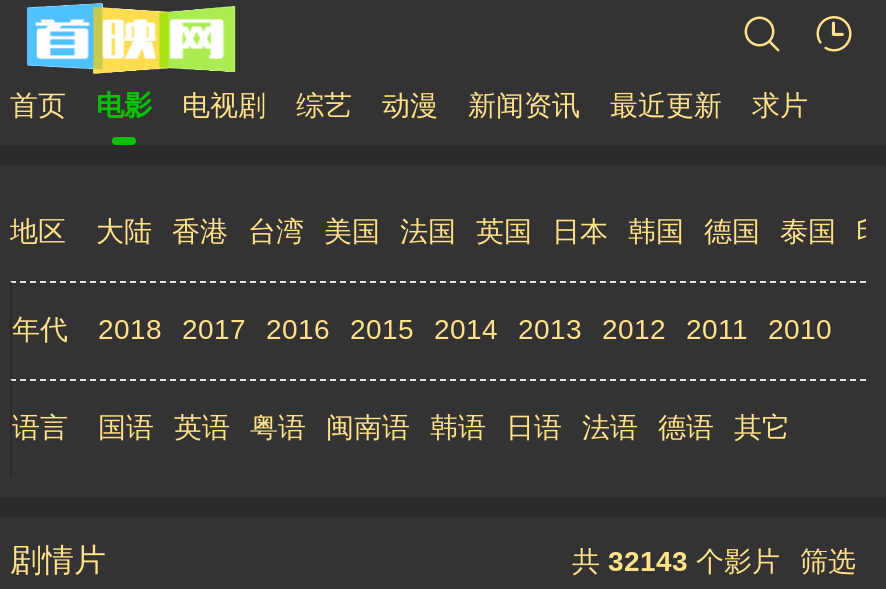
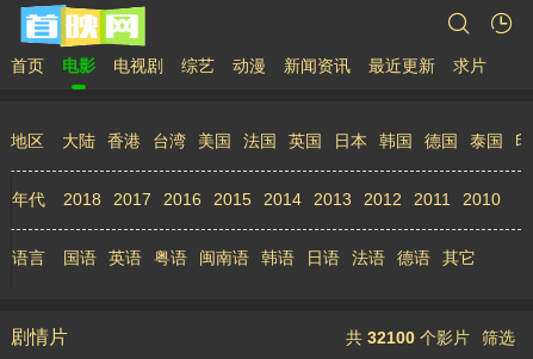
[572,545,856,577] 共32143个影片 筛选 -> [346,328,515,347] 共32100个影片 筛选

